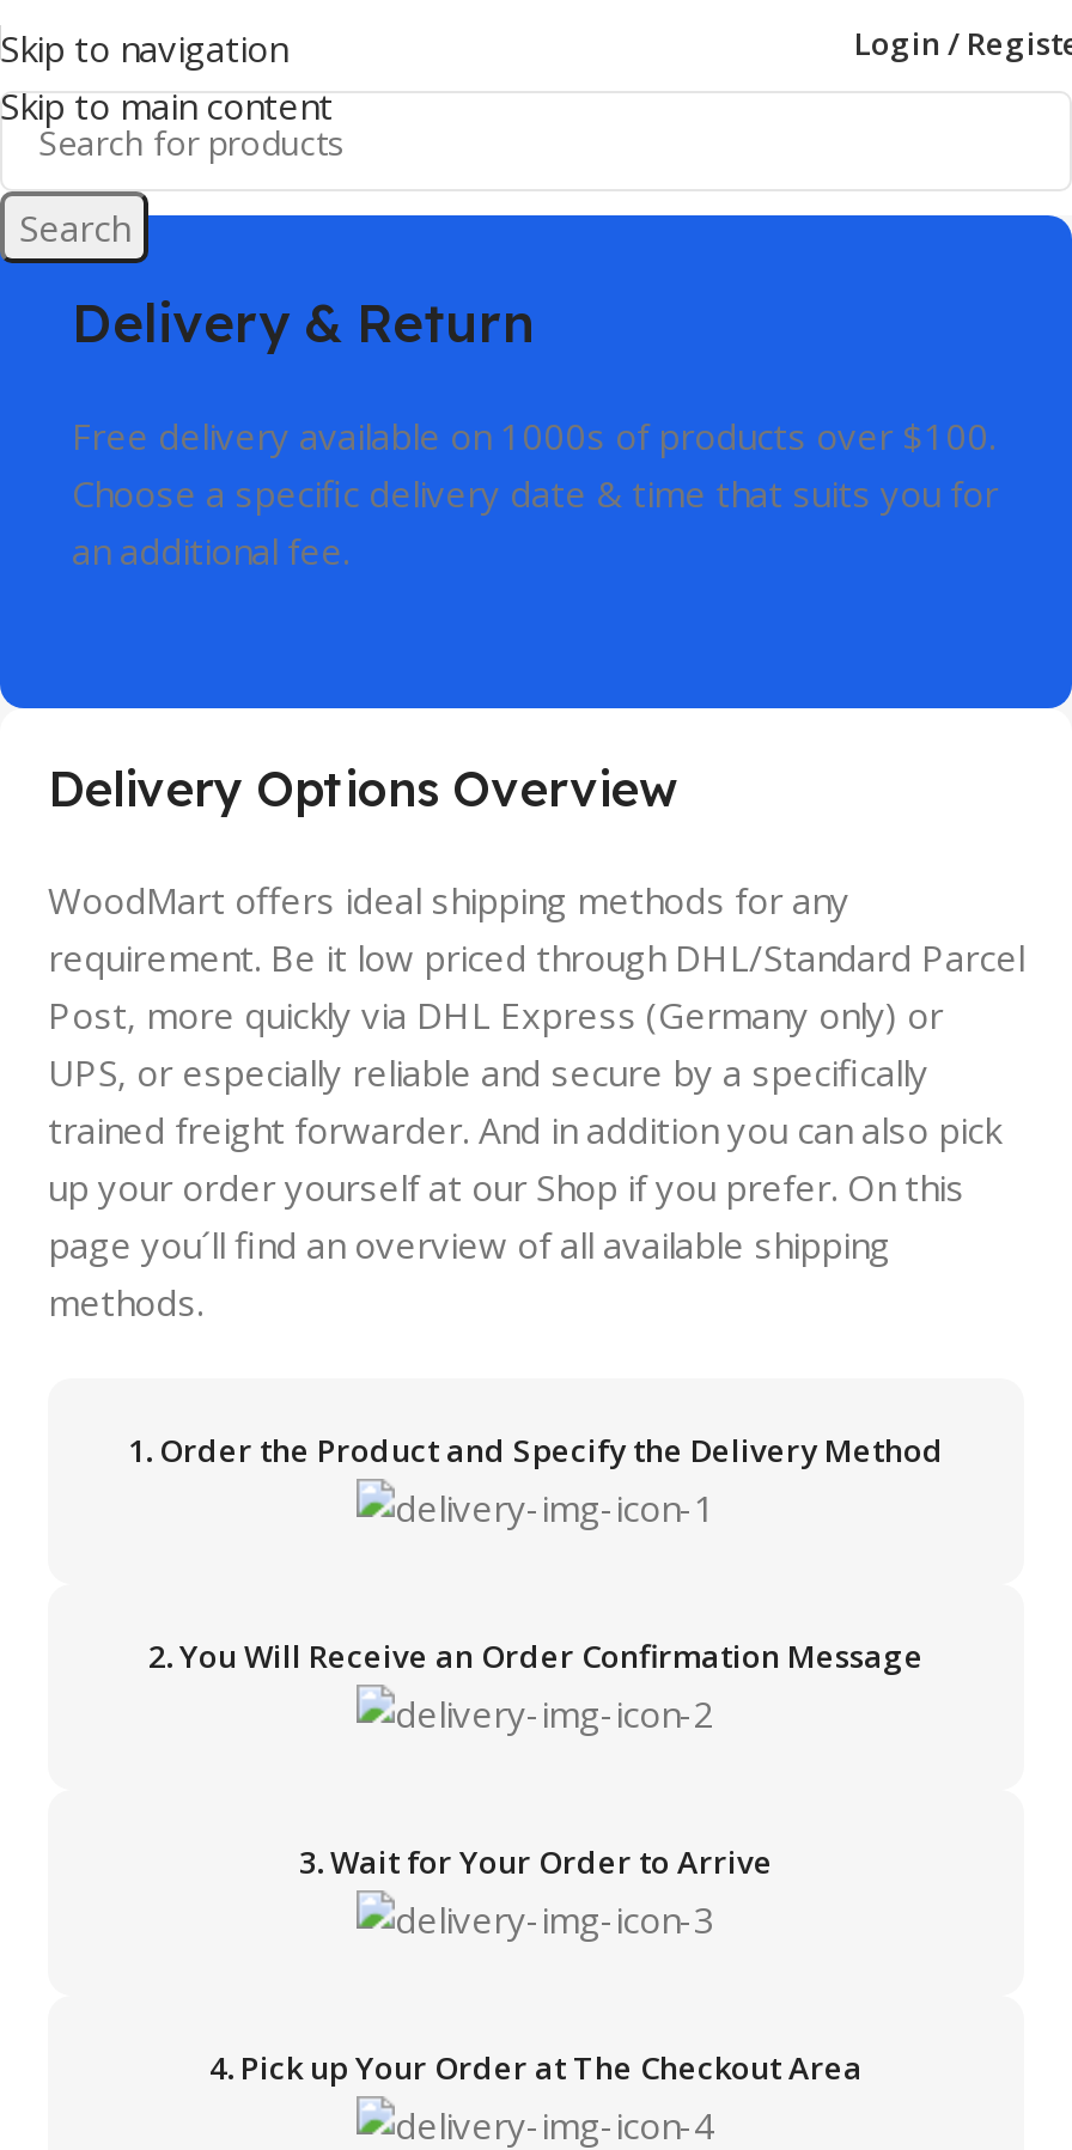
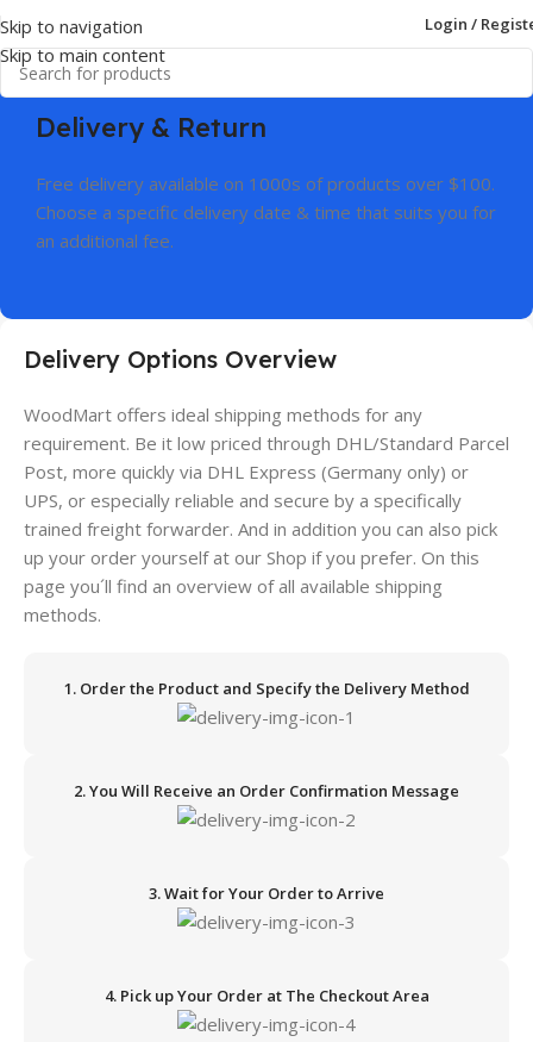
[19,203,129,251] Search -> none

